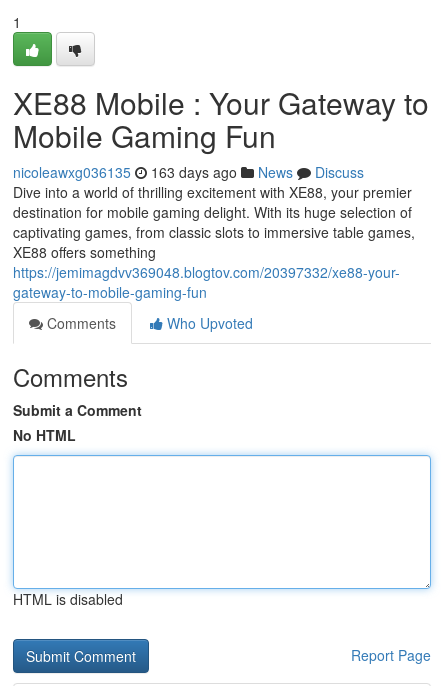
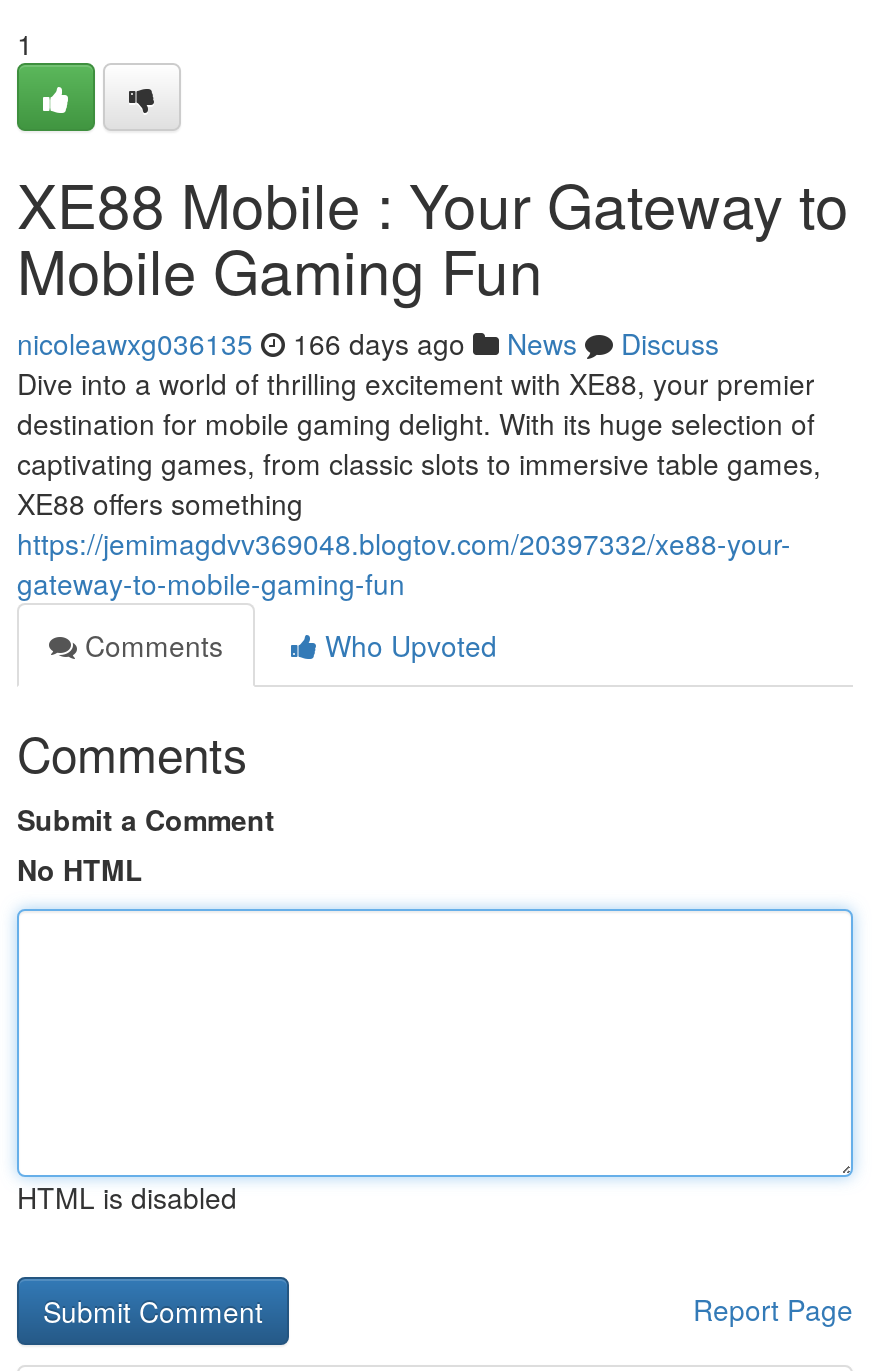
[13,162,364,182] nicoleawxg036135 163 days ago News Discuss -> [17,323,719,363] nicoleawxg036135 166 days ago News Discuss

